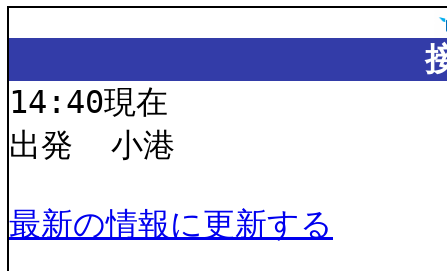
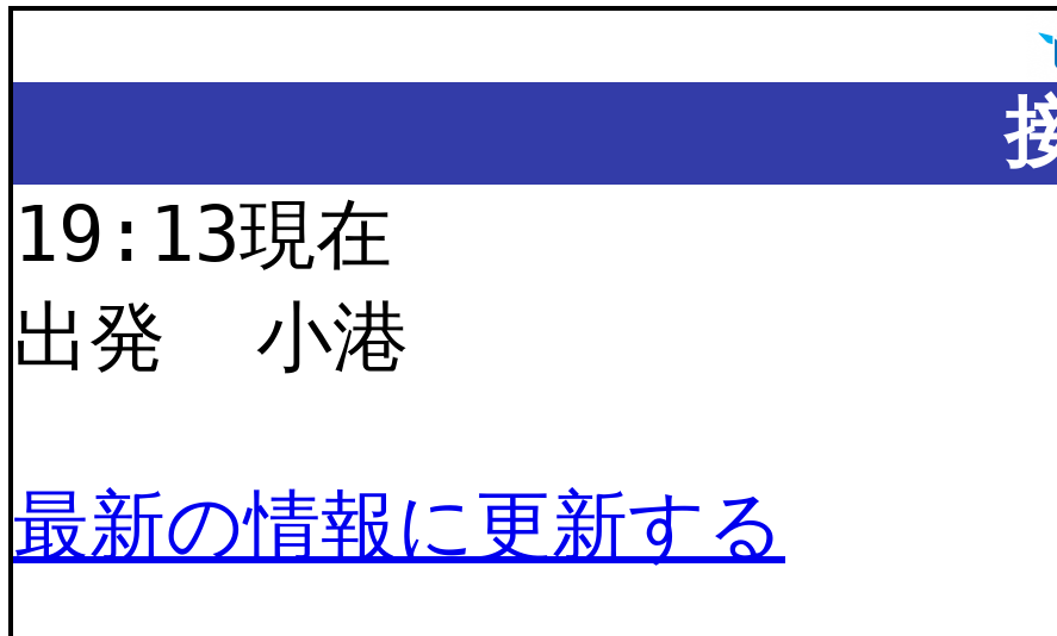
[9,84,168,120] 14:40現在 -> [13,192,392,278] 19:13現在

